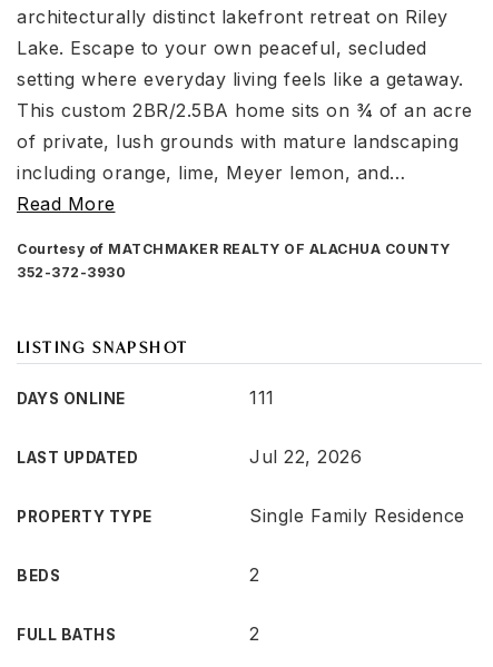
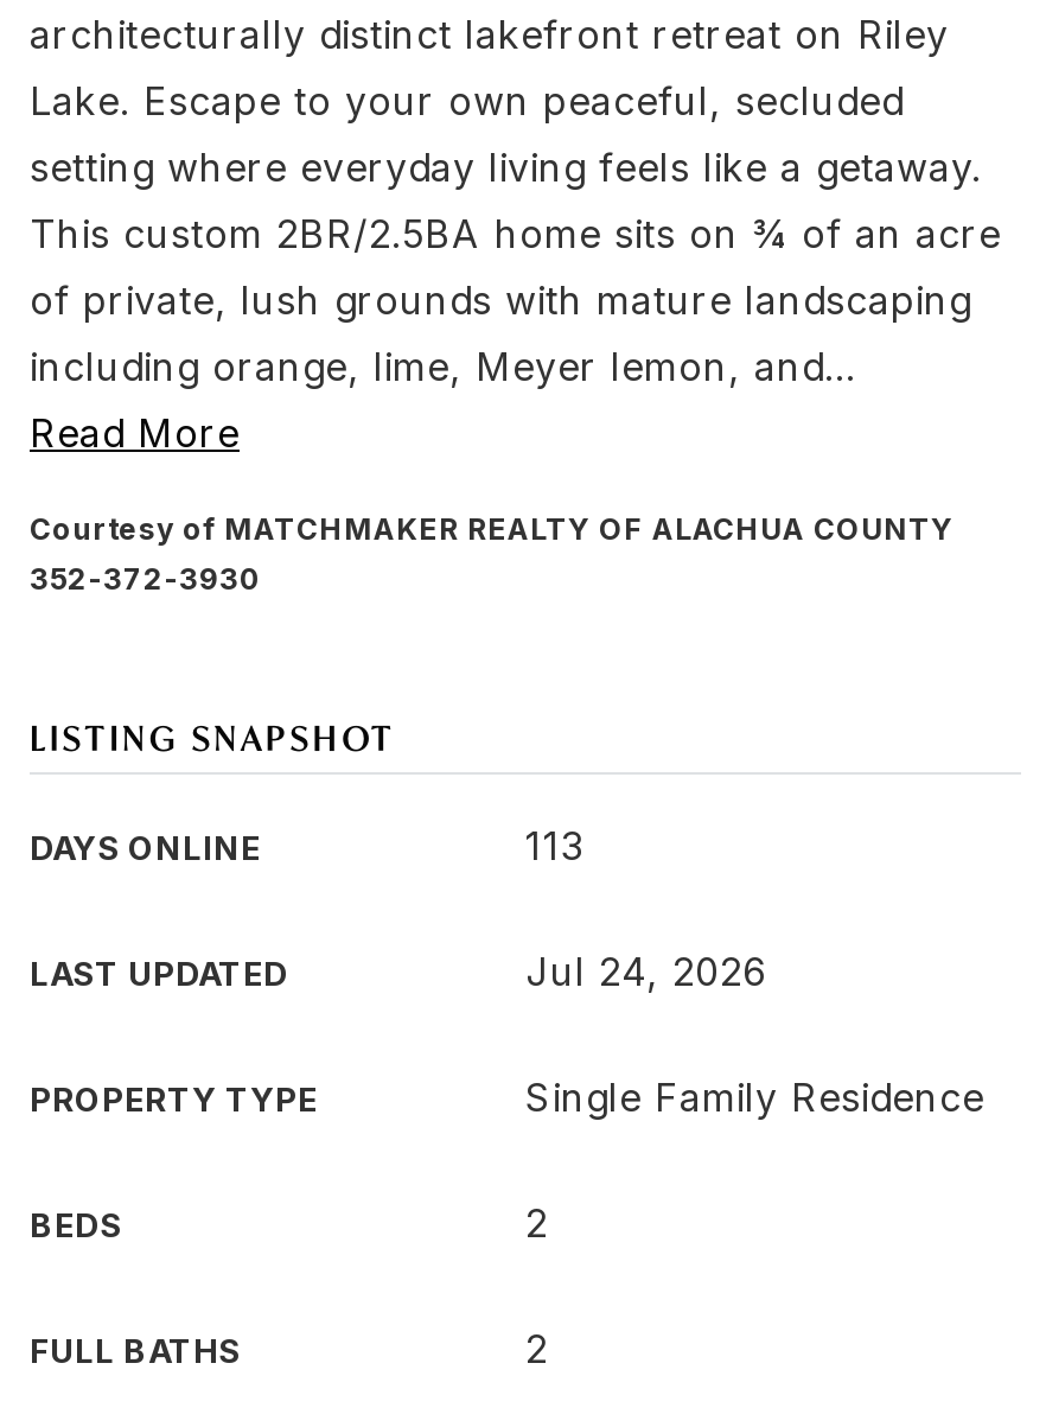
[249,386,274,409] 111 -> [525,822,583,869] 113
[249,445,362,468] Jul 22, 2026 -> [525,948,767,995] Jul 24, 2026

